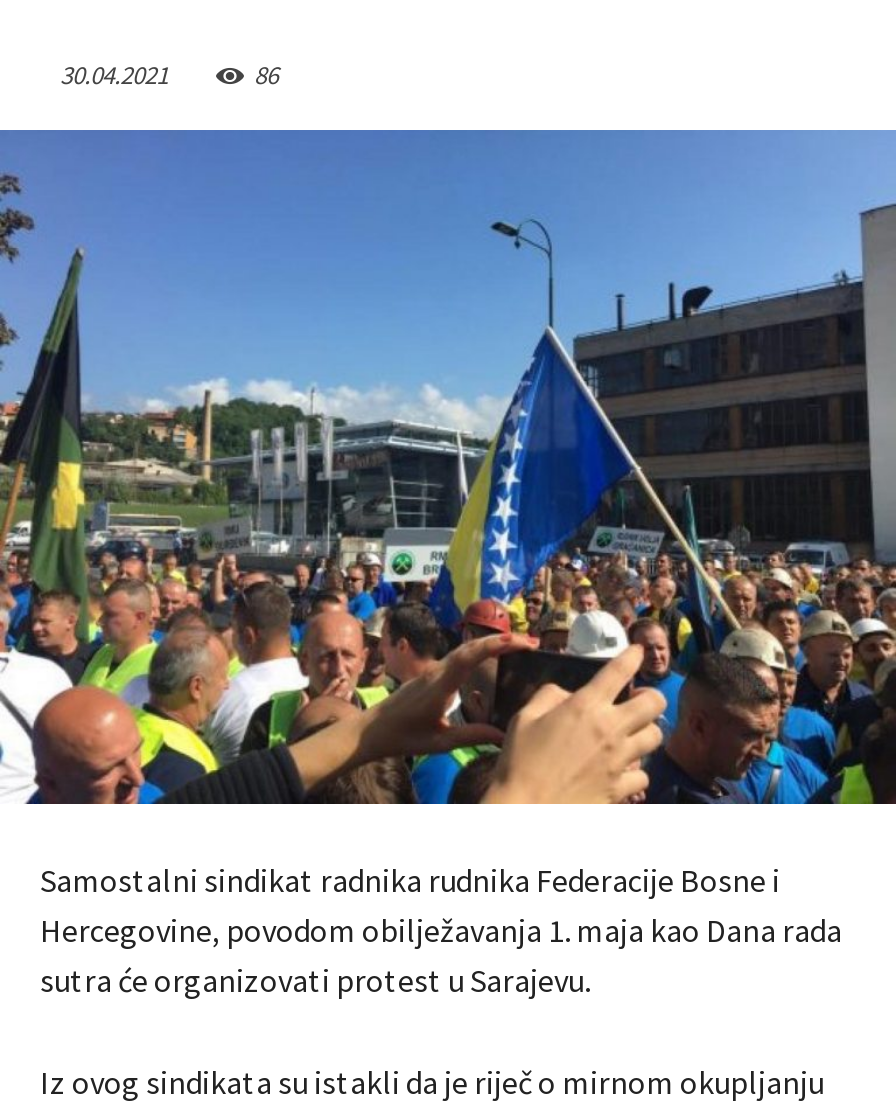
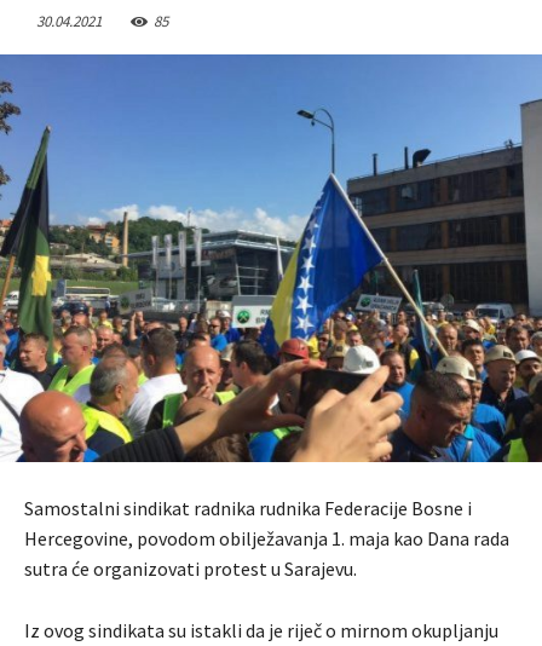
[254,58,278,92] 86 -> [154,11,168,31] 85

